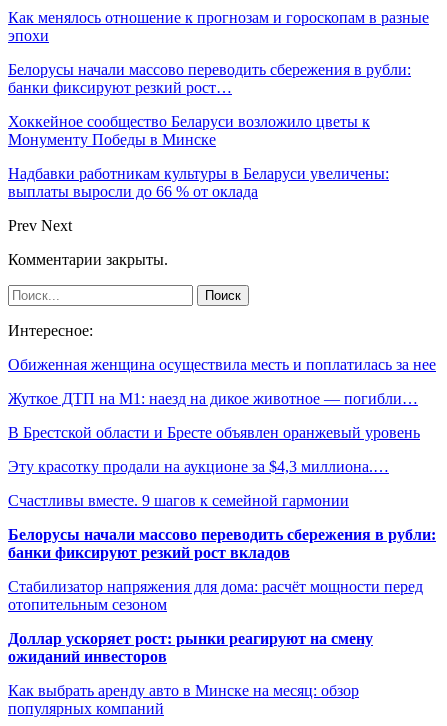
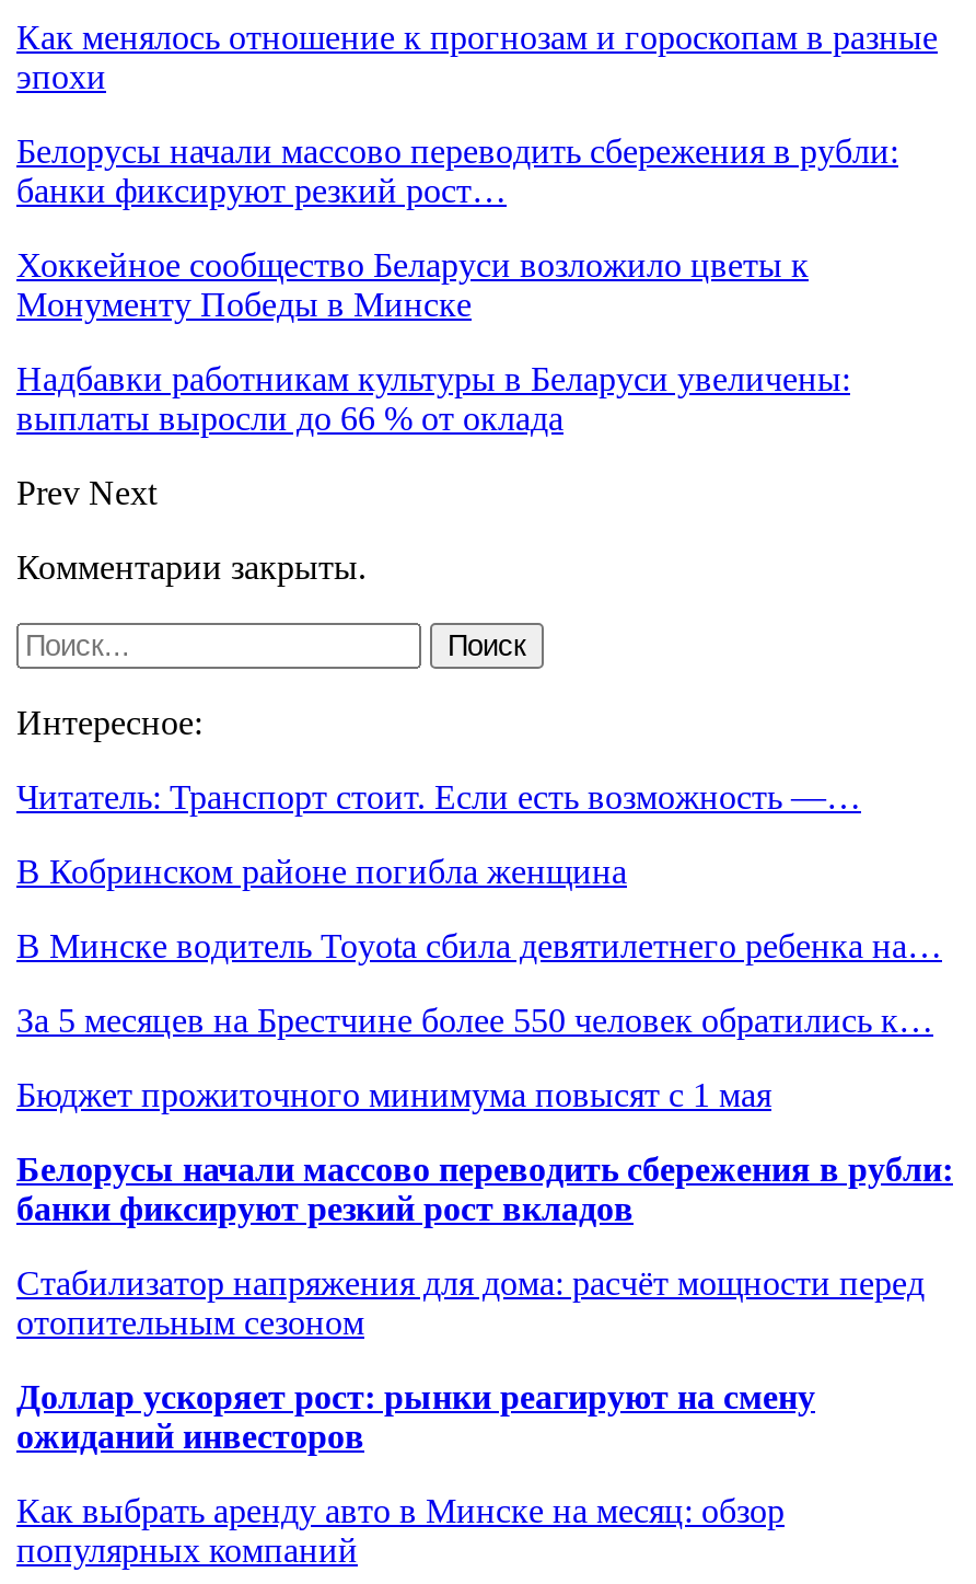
[8,356,436,373] Обиженная женщина осуществила месть и поплатилась за нее -> [16,778,861,815] Читатель: Транспорт стоит. Если есть возможность —…
[8,390,418,407] Жуткое ДТП на М1: наезд на дикое животное — погибли… -> [16,852,627,890] В Кобринском районе погибла женщина
[8,424,420,441] В Брестской области и Бресте объявлен оранжевый уровень -> [16,927,942,964] В Минске водитель Toyota сбила девятилетнего ребенка на…
[8,458,389,475] Эту красотку продали на аукционе за $4,3 миллиона.… -> [16,1001,933,1038] За 5 месяцев на Брестчине более 550 человек обратились к…
[8,492,349,509] Cчастливы вместе. 9 шагов к семейной гармонии -> [16,1076,771,1113] Бюджет прожиточного минимума повысят с 1 мая

